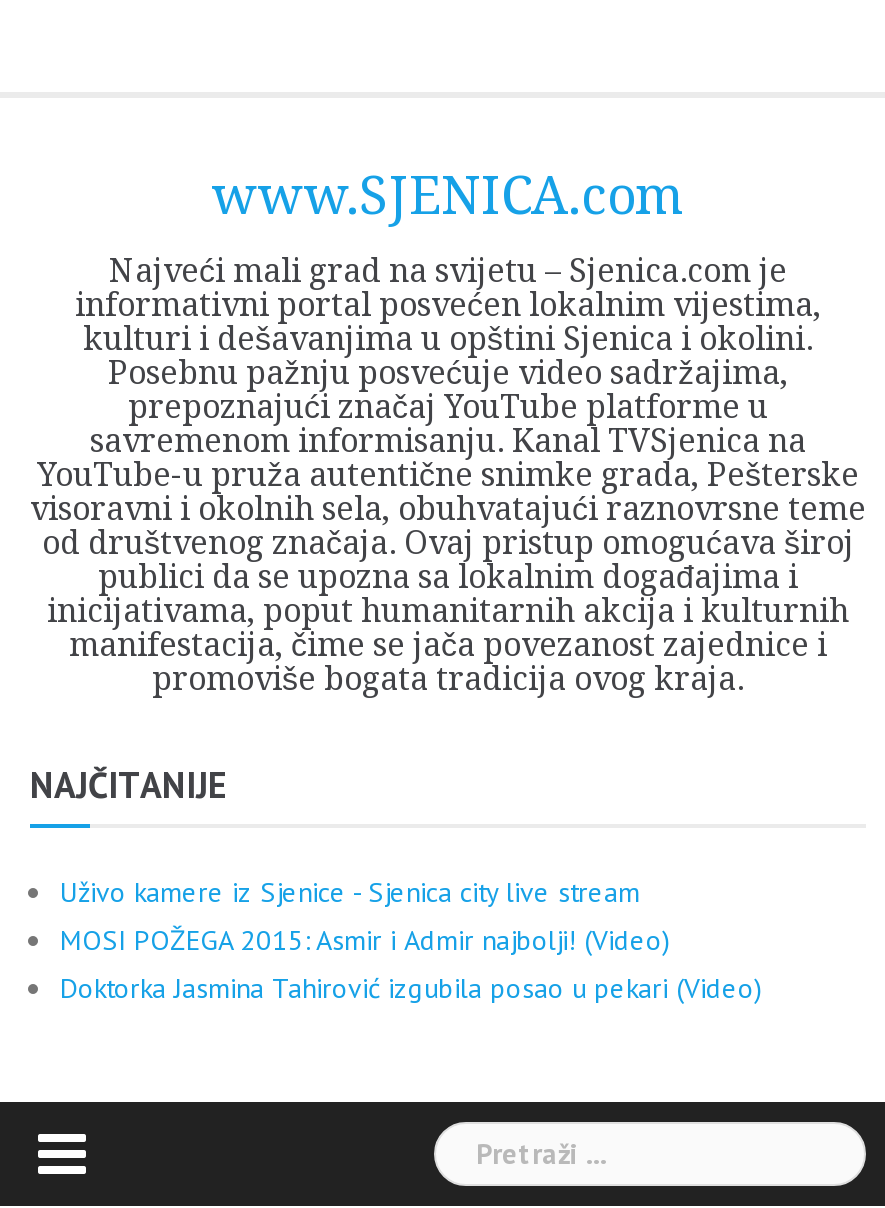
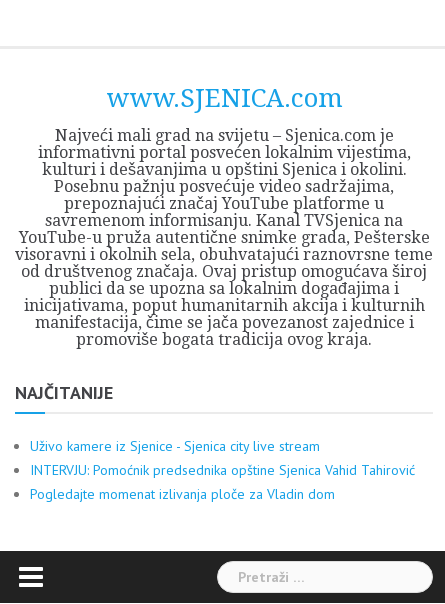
[60,922,762,1006] MOSI POŽEGA 2015: Asmir i Admir najbolji! (Video) | Doktorka Jasmina Tahirović izgubila posao u pekari (Video) -> [30,461,415,503] INTERVJU: Pomoćnik predsednika opštine Sjenica Vahid Tahirović | Pogledajte momenat izlivanja ploče za Vladin dom

